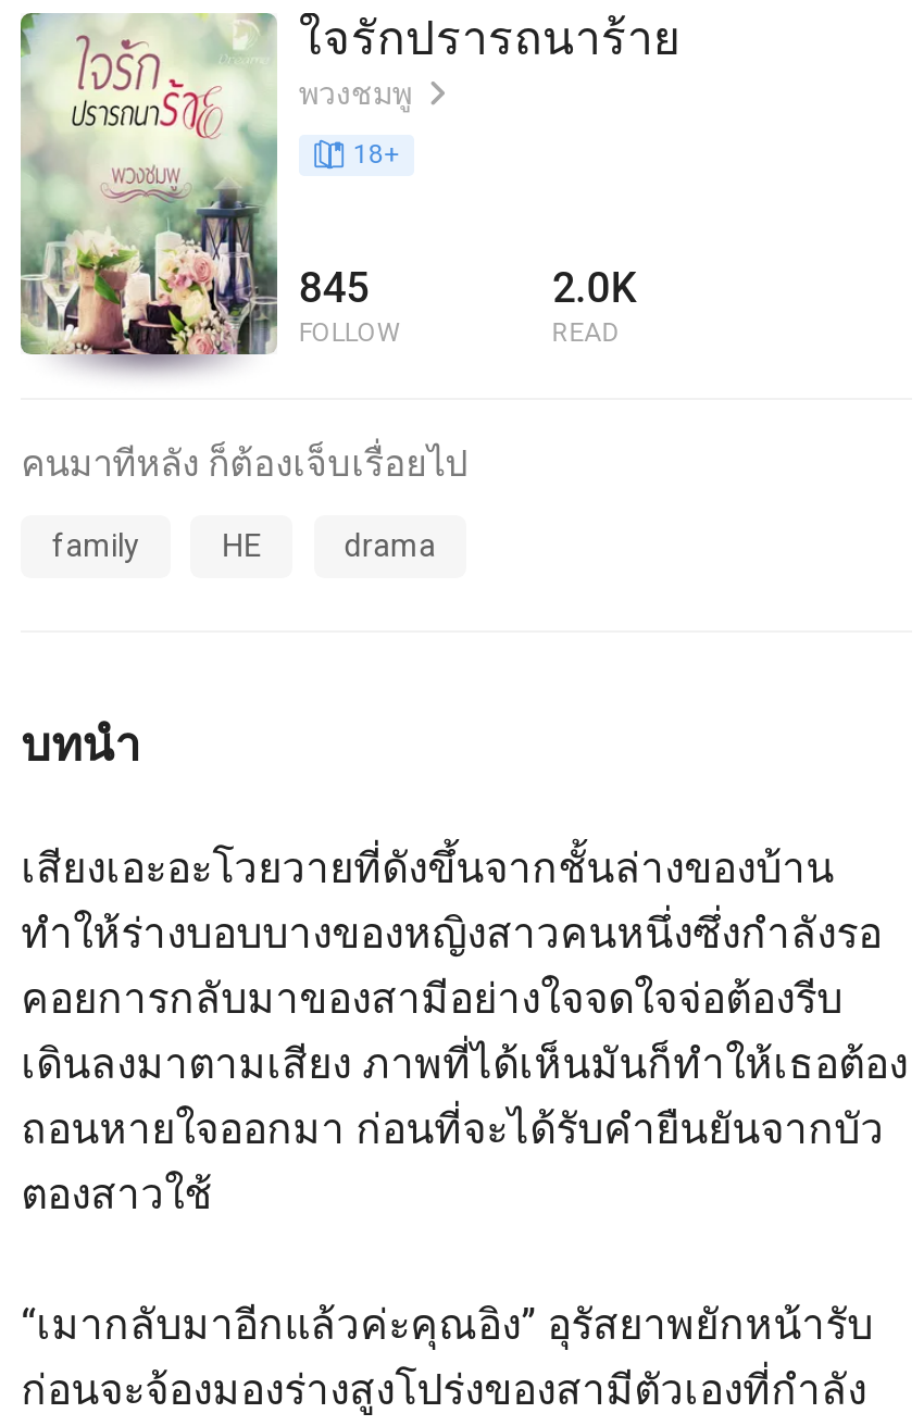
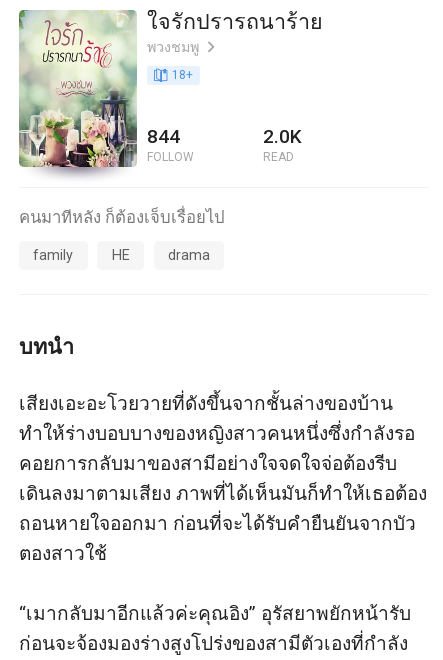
[299,263,370,313] 845 -> [147,125,180,148] 844

